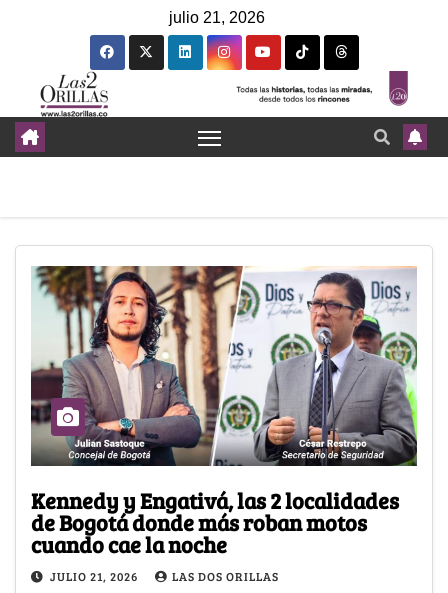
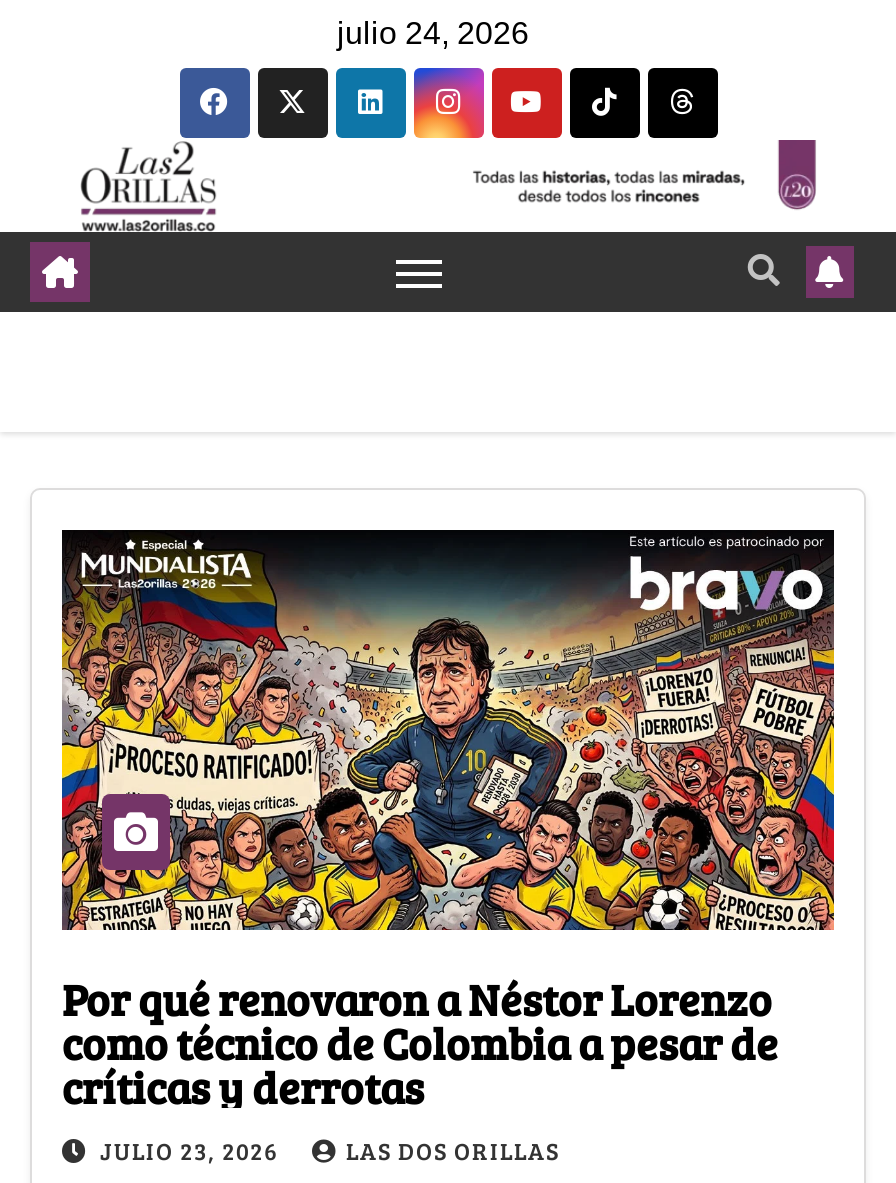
[168,9,264,26] julio 21, 2026 -> [337,16,529,50] julio 24, 2026
[30,265,418,584] [image] | Kennedy y Engativá, las 2 localidades | de Bogotá donde más roban motos | cuando cae la noche | JULIO 21, 2026 -> [60,528,836,1166] [image] | Por qué renovaron a Néstor Lorenzo | como técnico de Colombia a pesar de | críticas y derrotas | JULIO 23, 2026

